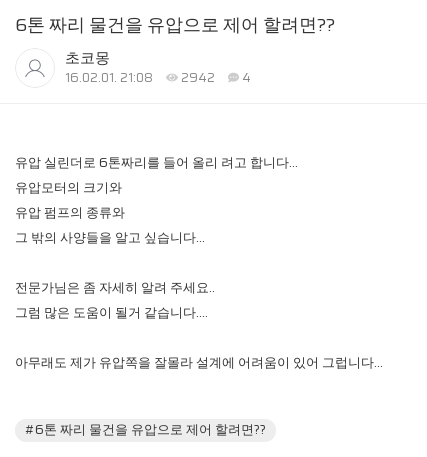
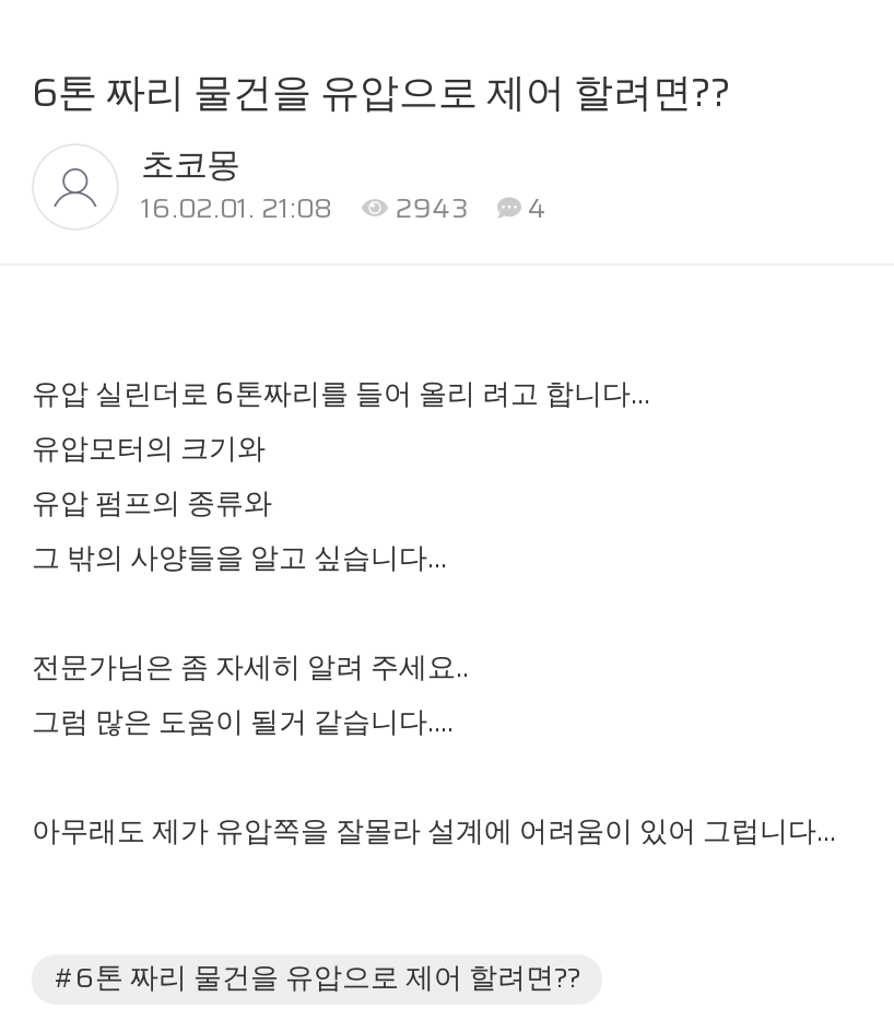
[65,67,251,87] 16.02.01. 21:08 2942 4 -> [141,186,548,230] 16.02.01. 21:08 2943 4

